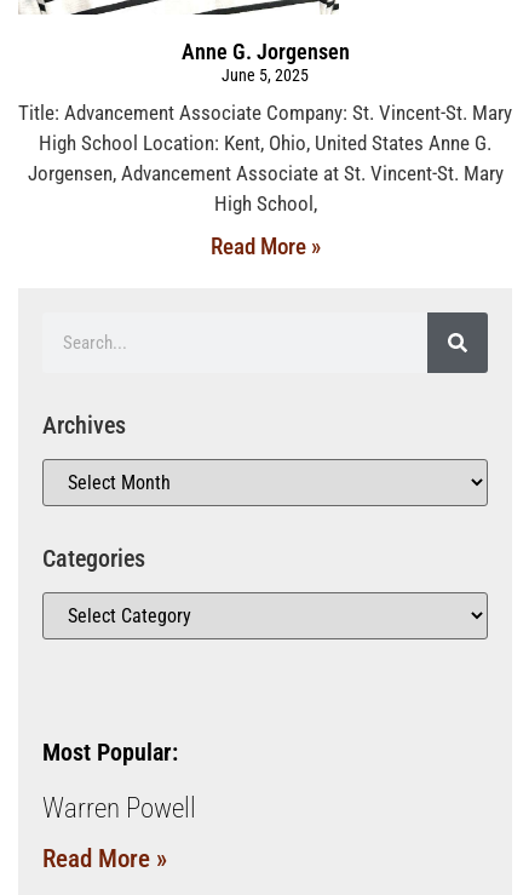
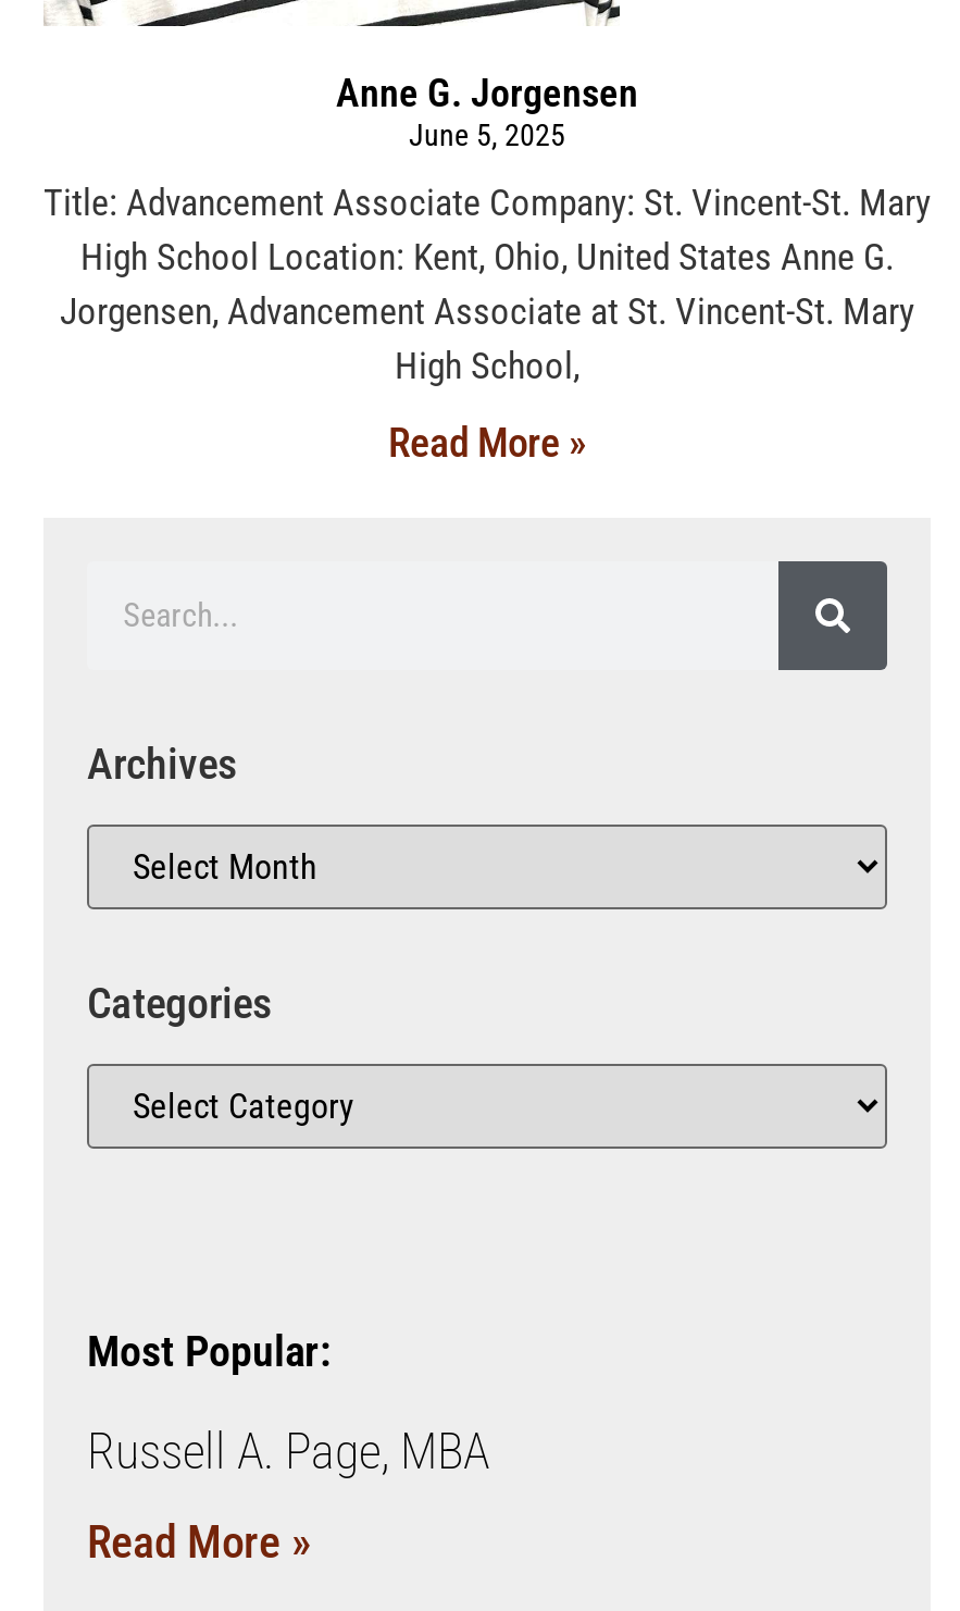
[42,793,196,825] Warren Powell -> [87,1424,489,1482] Russell A. Page, MBA

